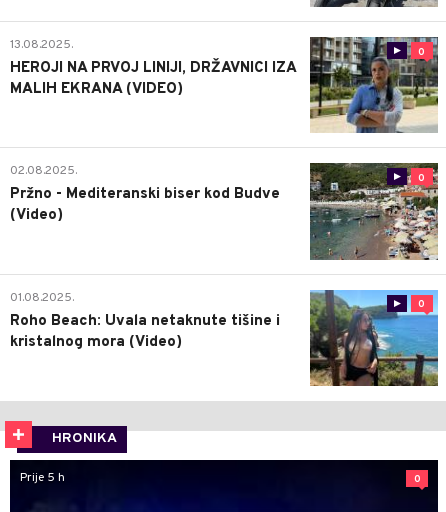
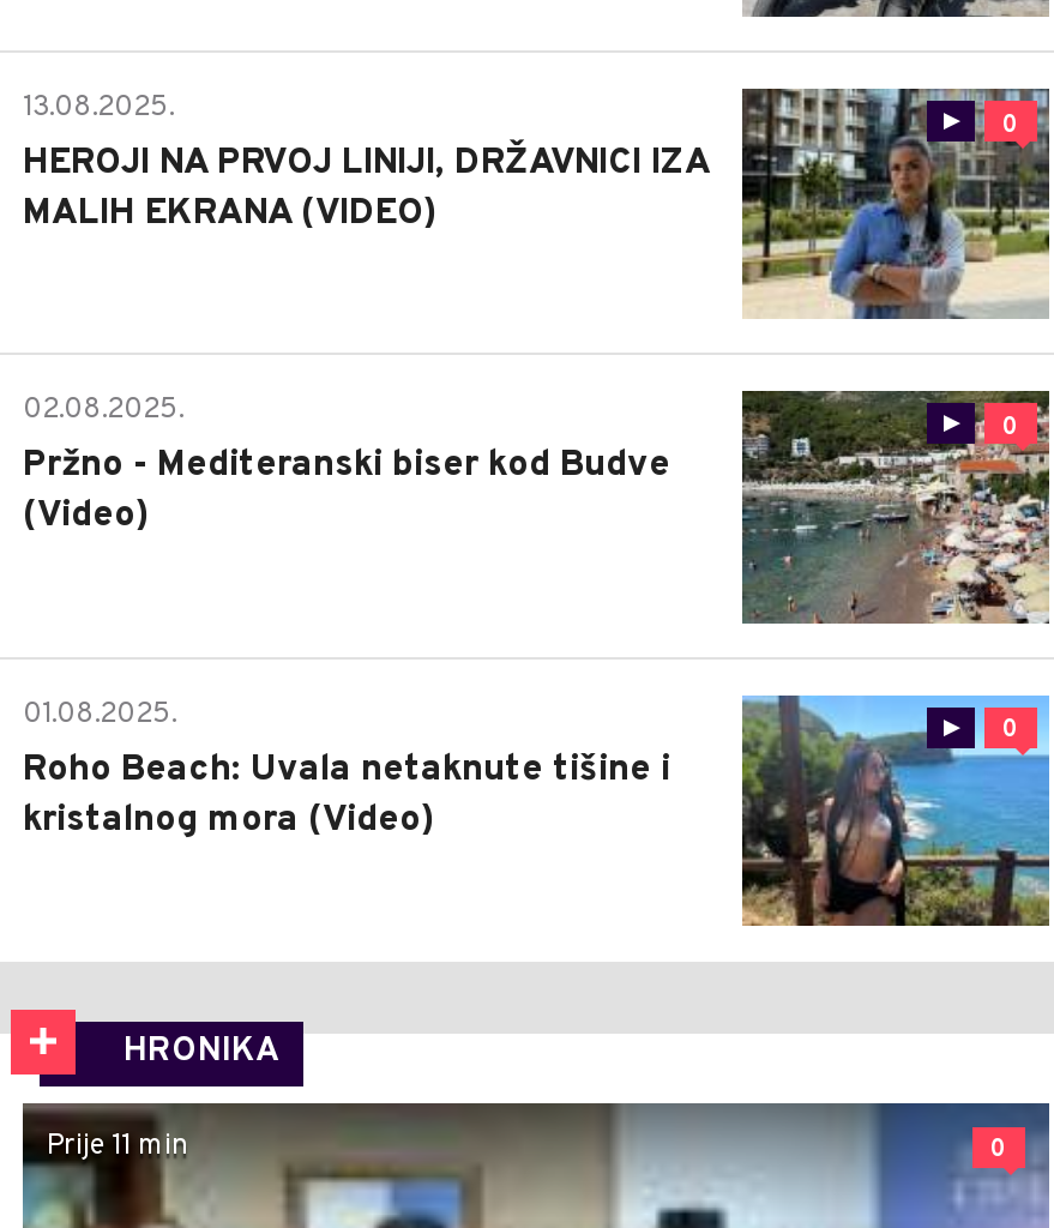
[20,470,65,486] Prije 5 h -> [47,1127,188,1165] Prije 11 min

